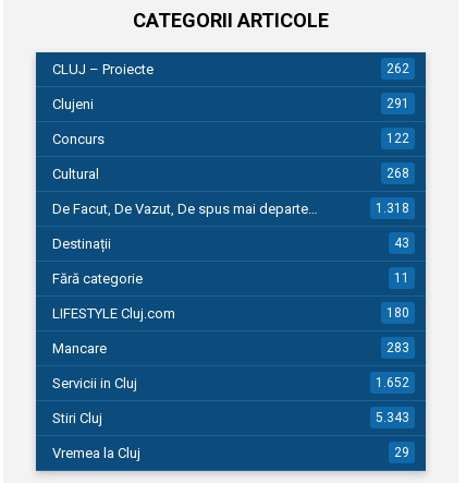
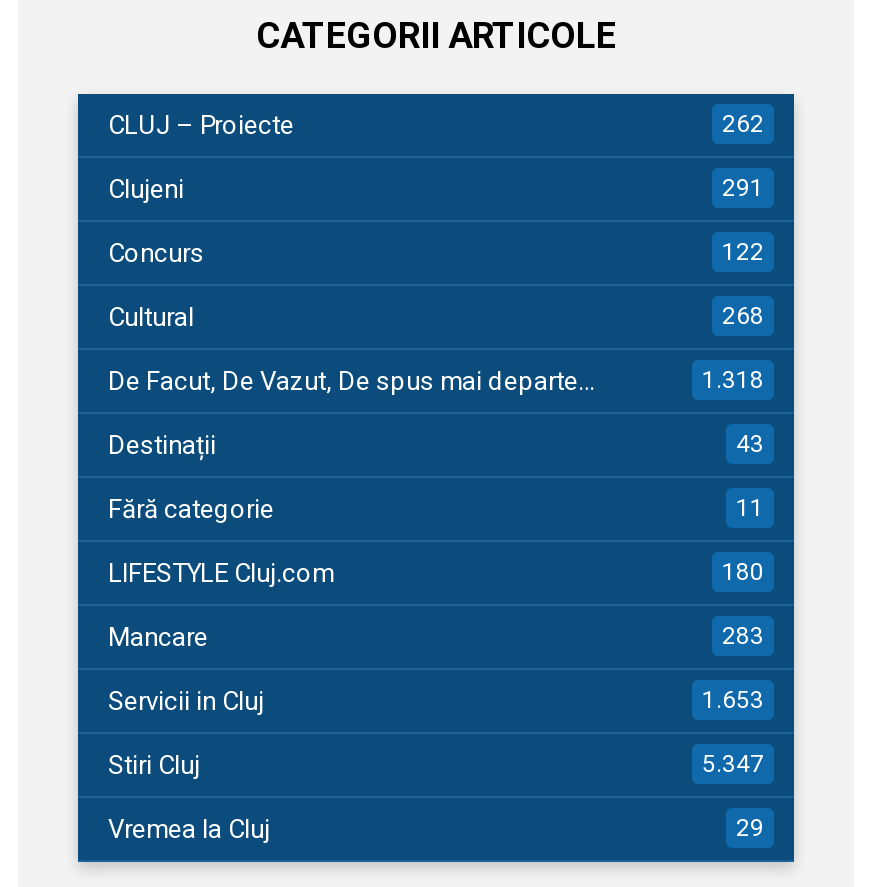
[376,375,409,391] 1.652 -> [702,687,764,715] 1.653
[376,410,409,426] 5.343 -> [702,751,764,779] 5.347

